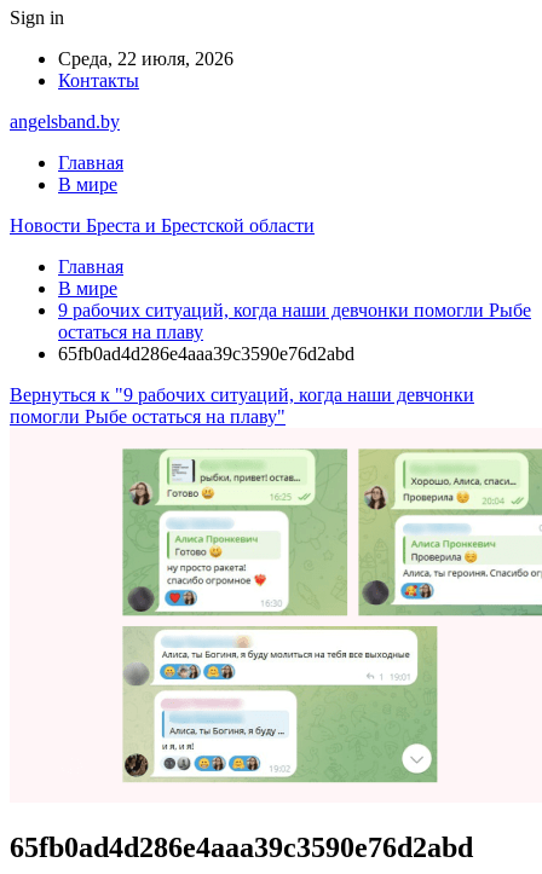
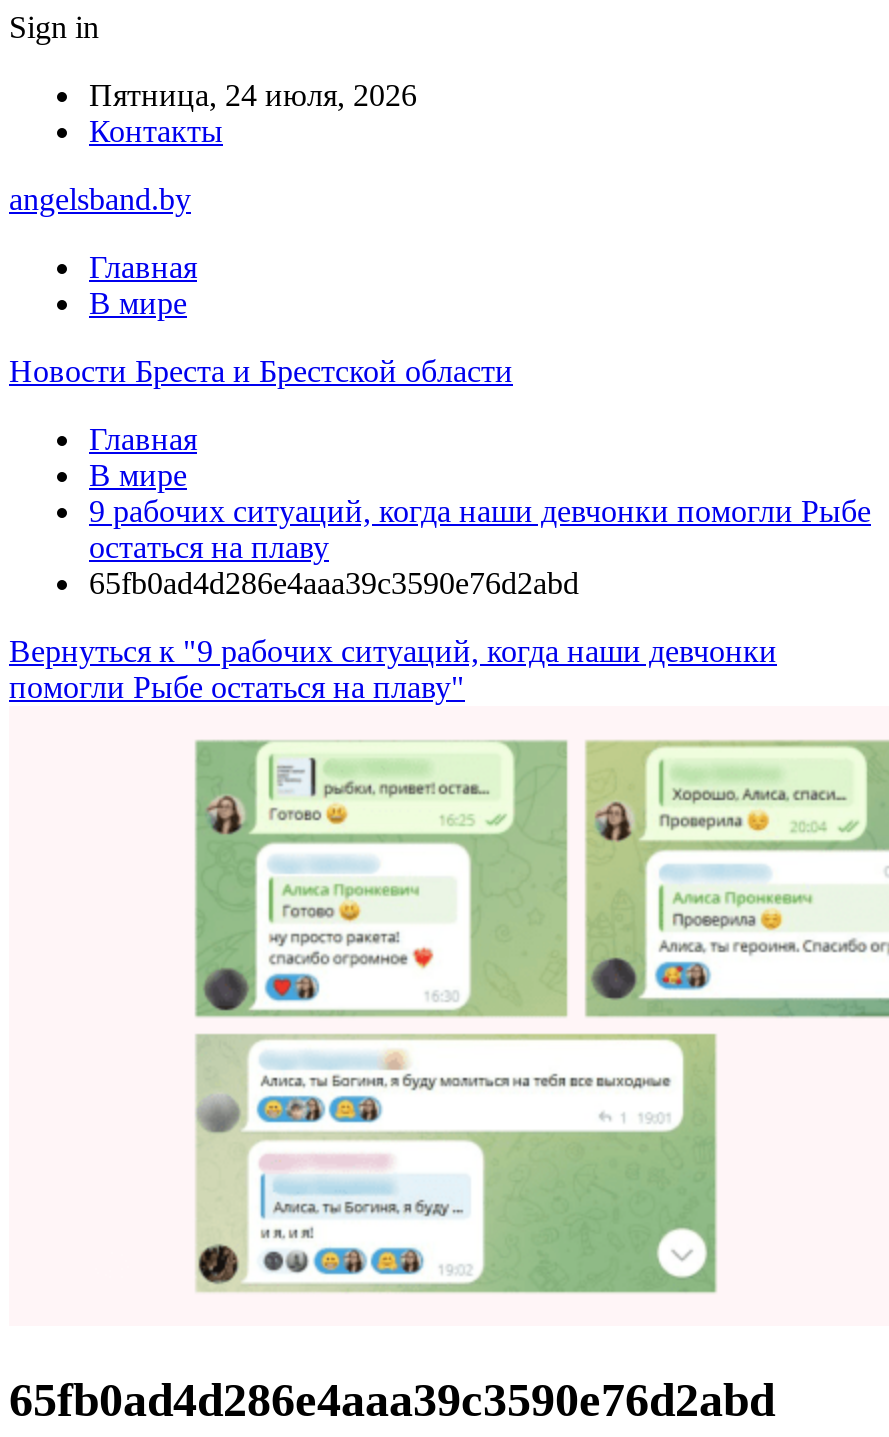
[58,48,233,69] Среда, 22 июля, 2026 -> [89,78,417,112] Пятница, 24 июля, 2026

